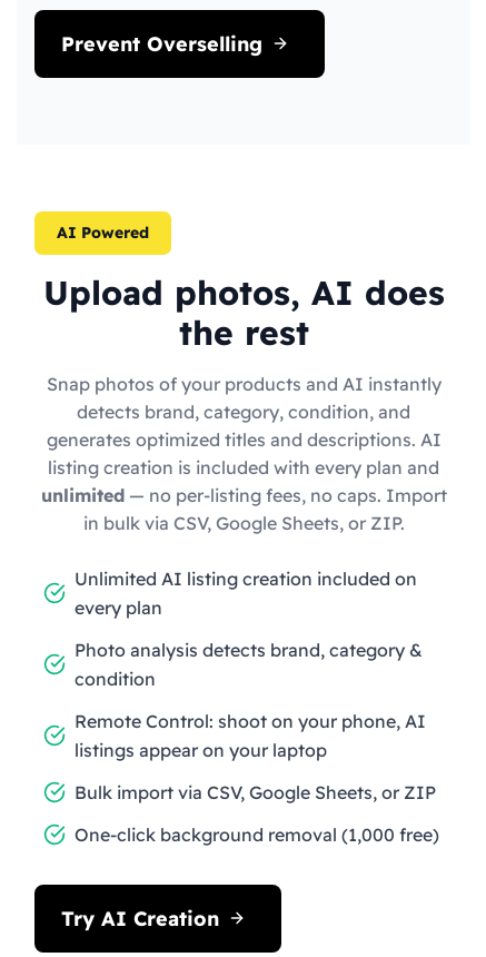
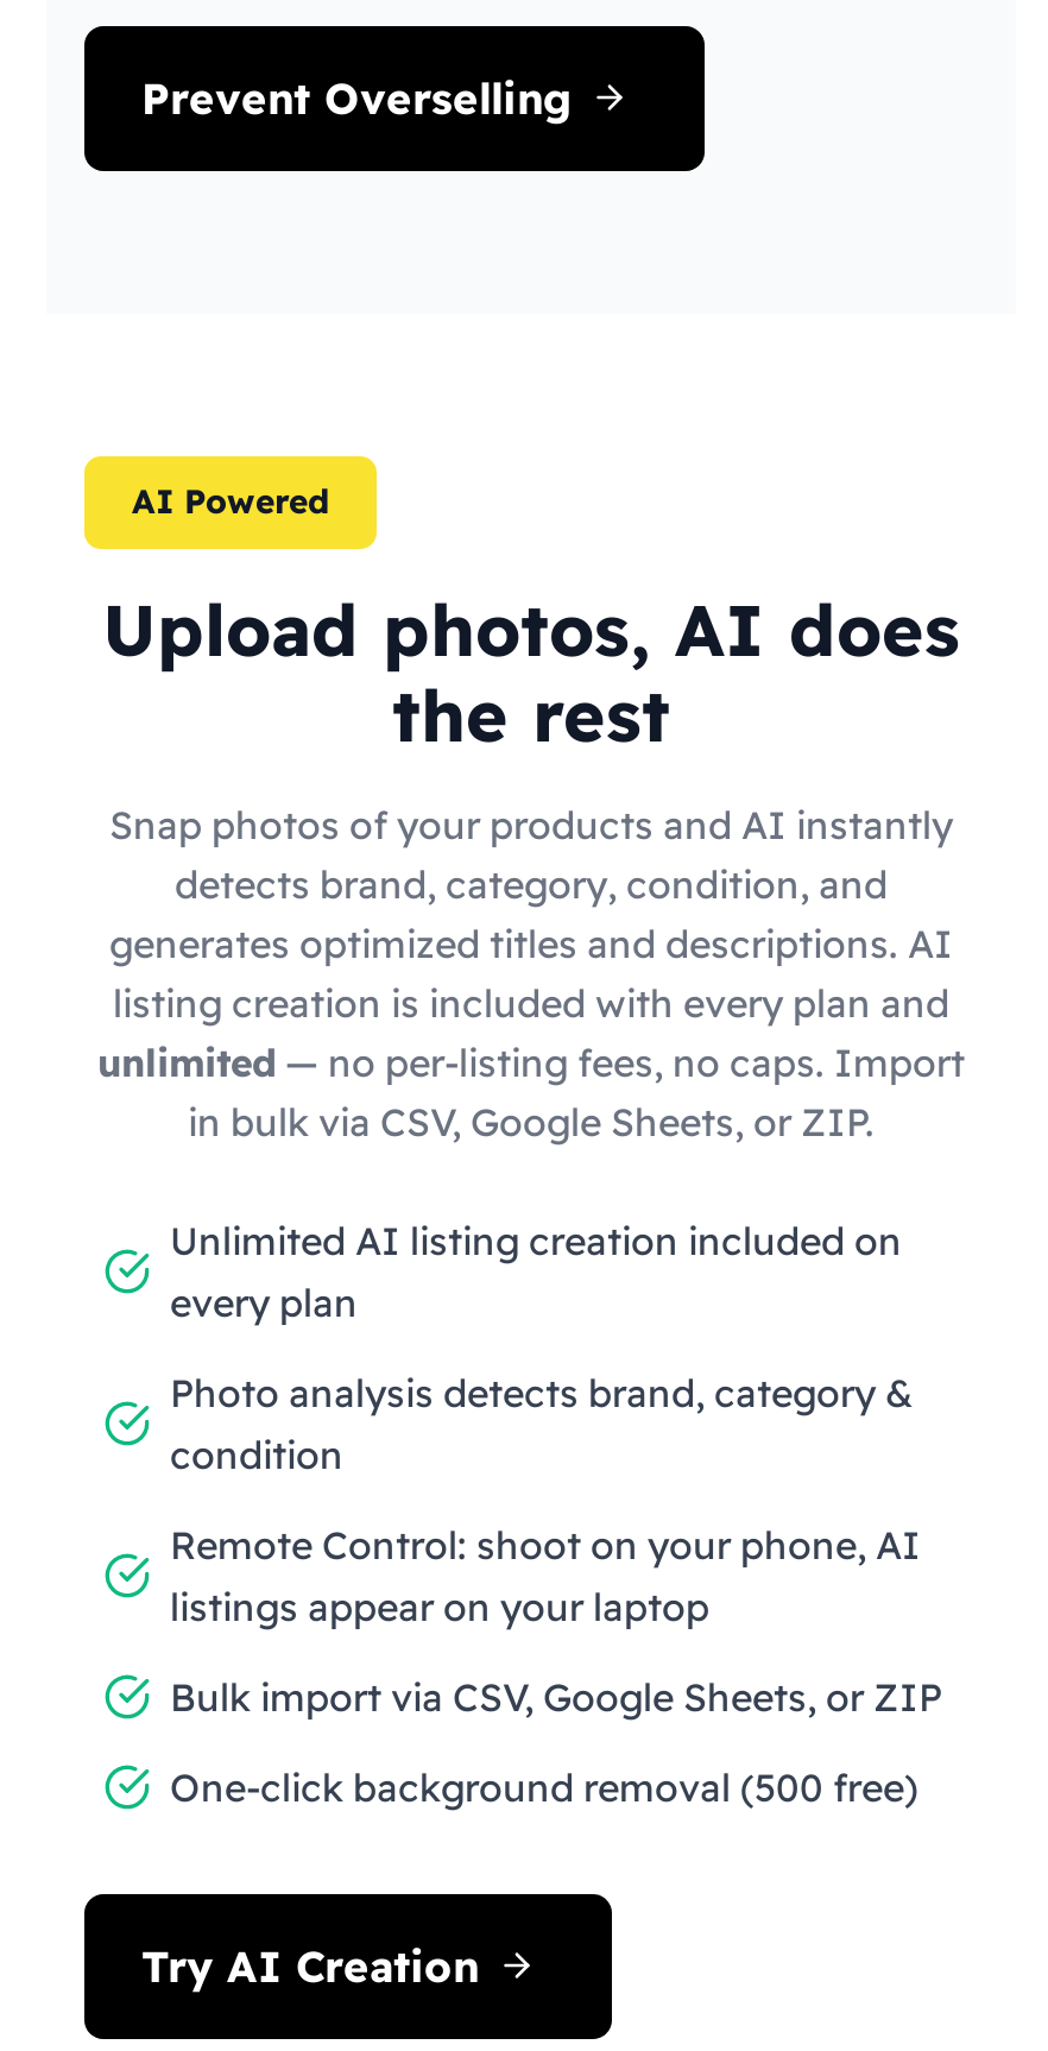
[75,823,439,846] One-click background removal (1,000 free) -> [170,1763,918,1811] One-click background removal (500 free)

